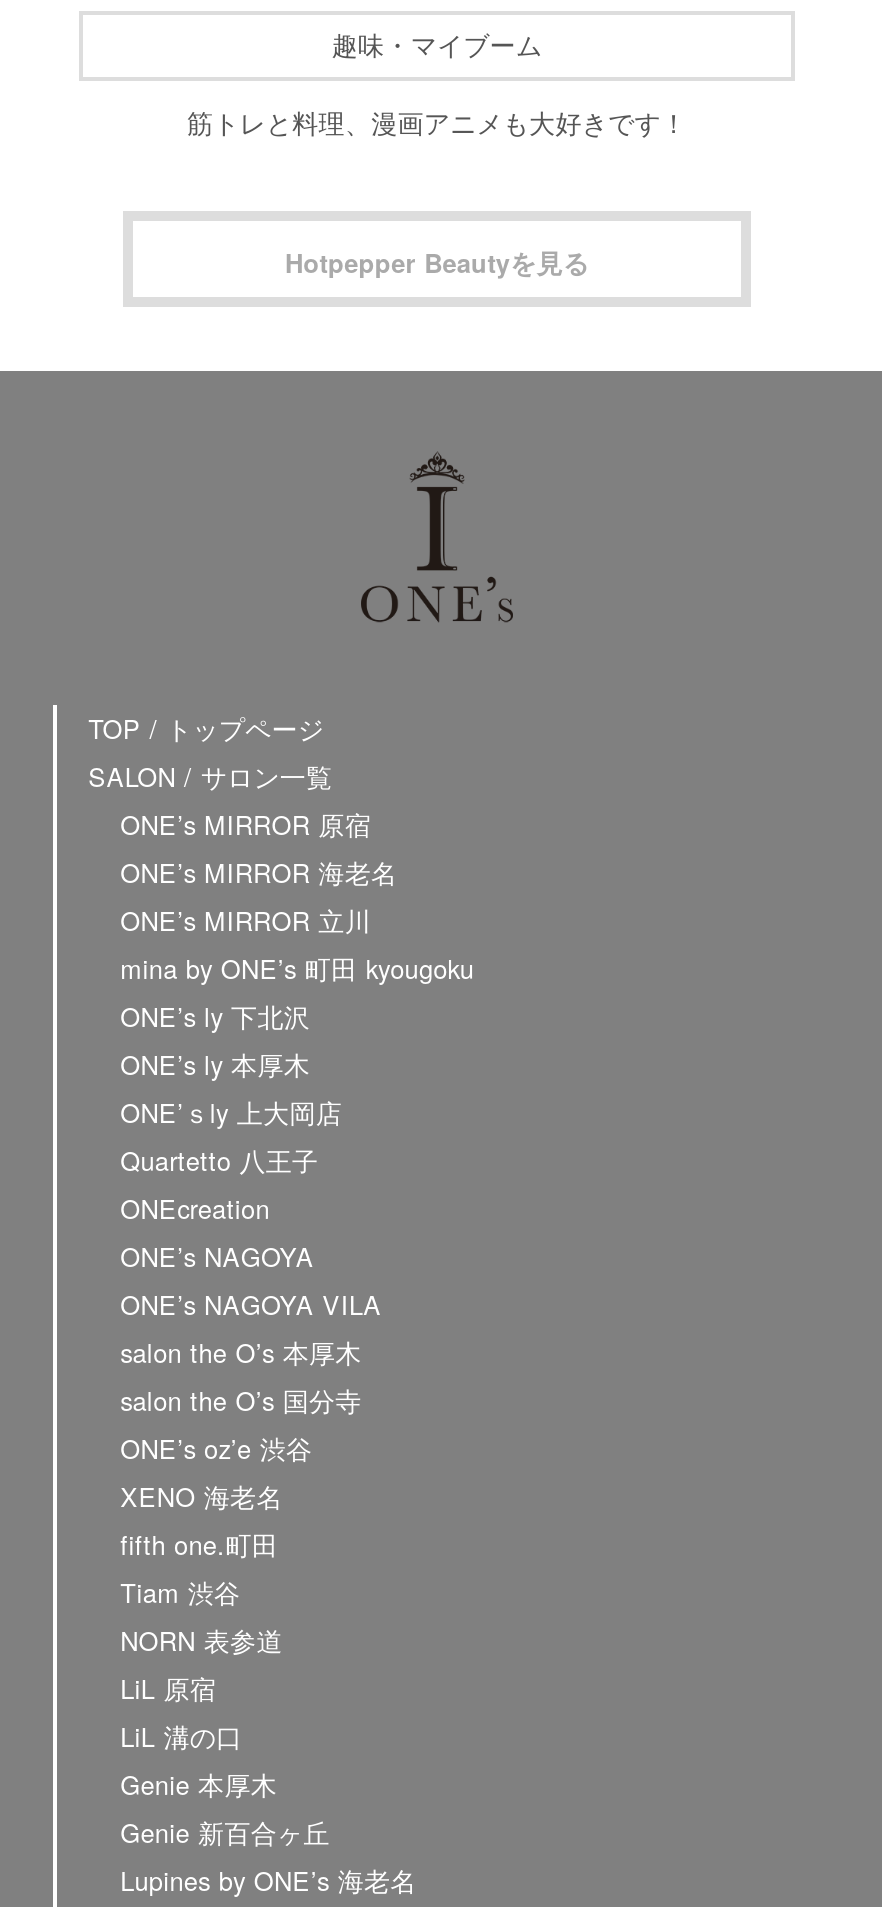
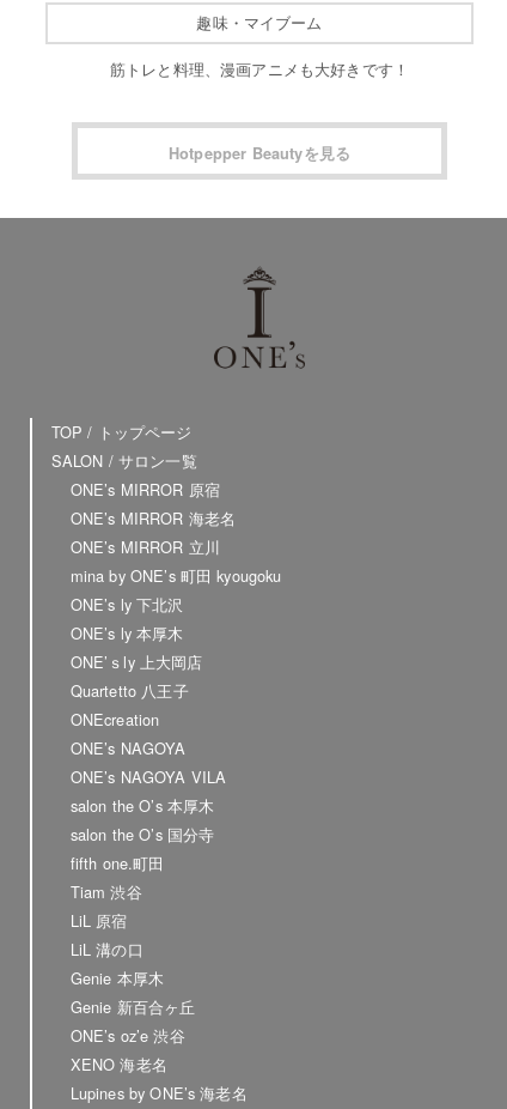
moved [120,1429,312,1515] -> [70,1024,185,1075]: ONE’s oz’e 渋谷 | XENO 海老名
moved [120,1525,278,1611] -> [70,852,164,903]: fifth one.町田 | Tiam 渋谷
[120,1621,283,1659] NORN 表参道 -> none
moved [120,1669,330,1851] -> [70,909,195,1018]: LiL 原宿 | LiL 溝の口 | Genie 本厚木 | Genie 新百合ヶ丘

